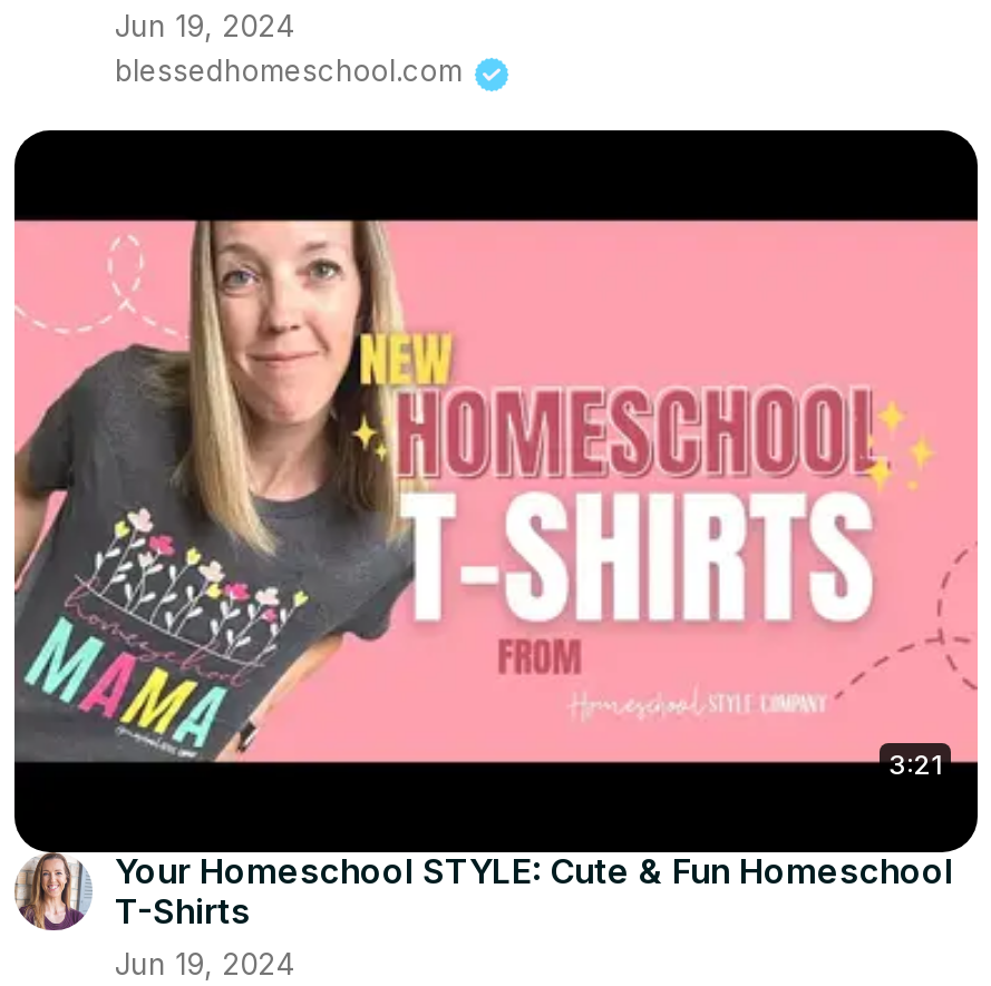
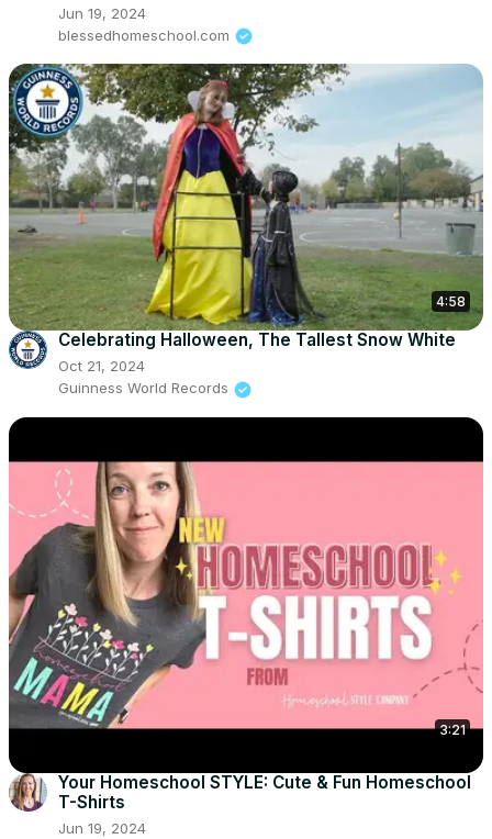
none -> [8,64,484,397] [image] | 4:58 | Celebrating Halloween, The Tallest Snow White | Oct 21, 2024 | Guinness World Records

